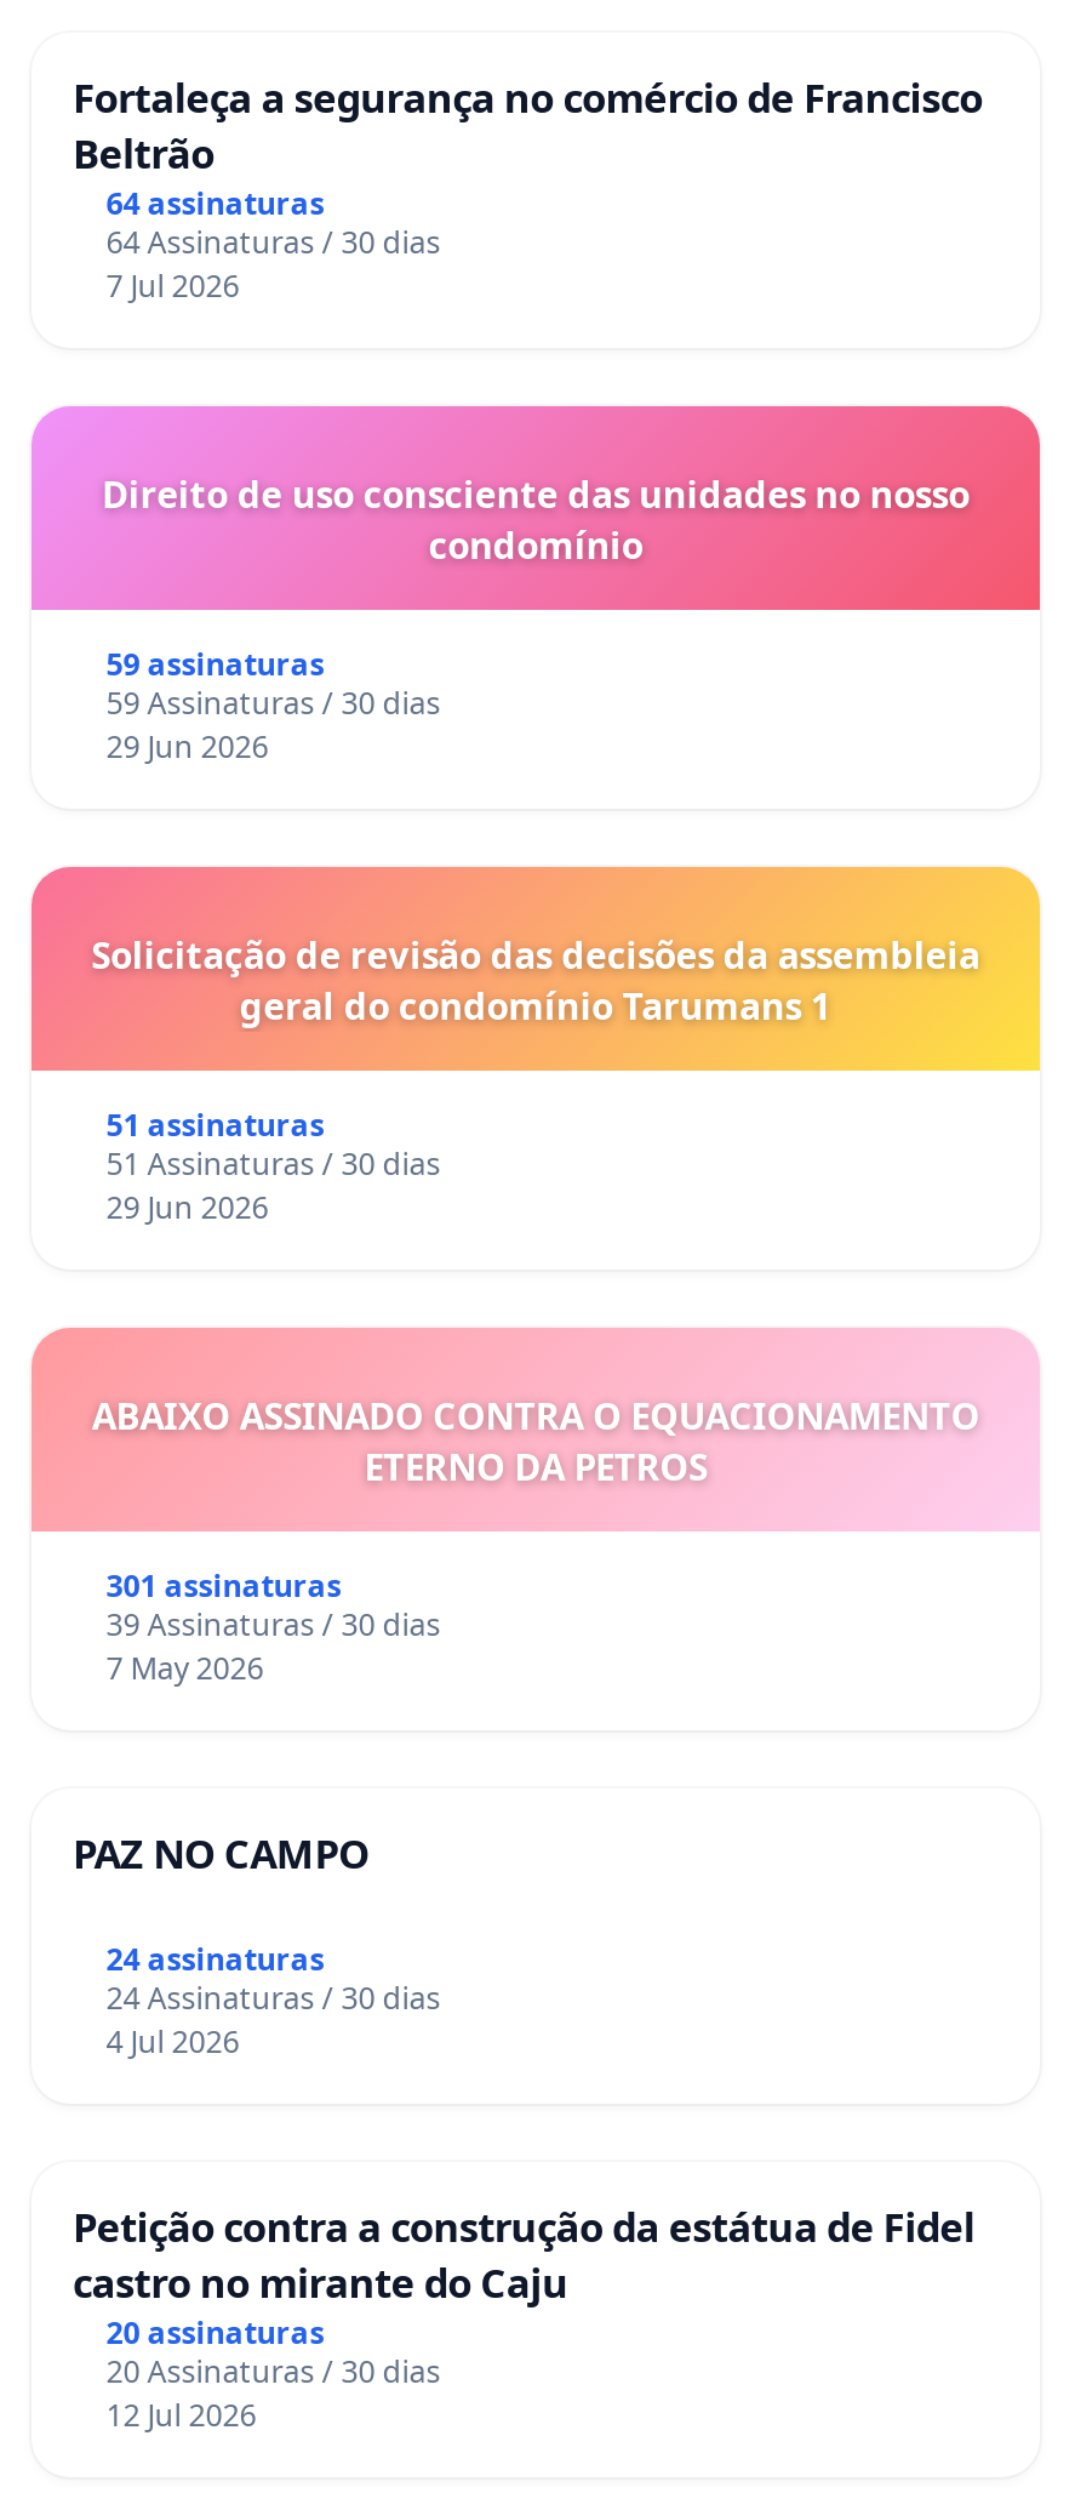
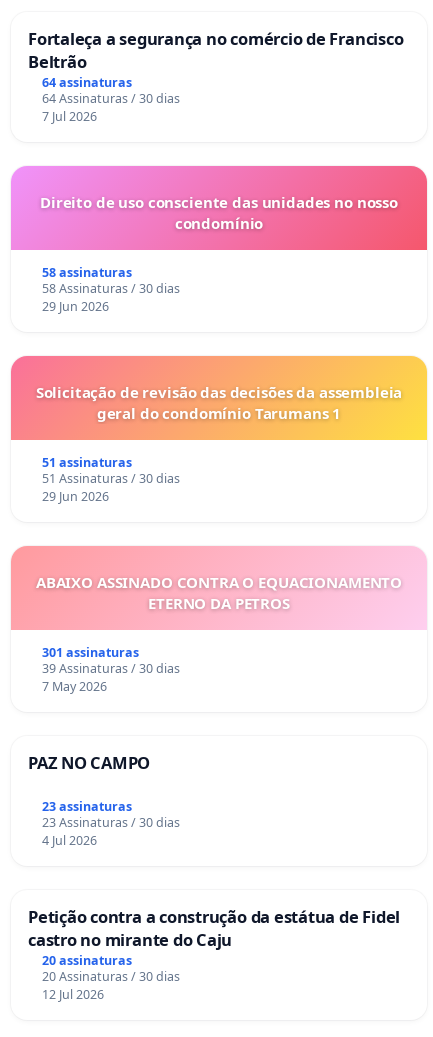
[106,644,324,686] 59 assinaturas -> [42,264,132,281] 58 assinaturas
[106,683,441,724] 59 Assinaturas / 30 dias -> [42,280,180,297] 58 Assinaturas / 30 dias
[106,1939,324,1980] 24 assinaturas -> [42,798,132,815] 23 assinaturas
[106,1978,441,2019] 24 Assinaturas / 30 dias -> [42,814,180,831] 23 Assinaturas / 30 dias

